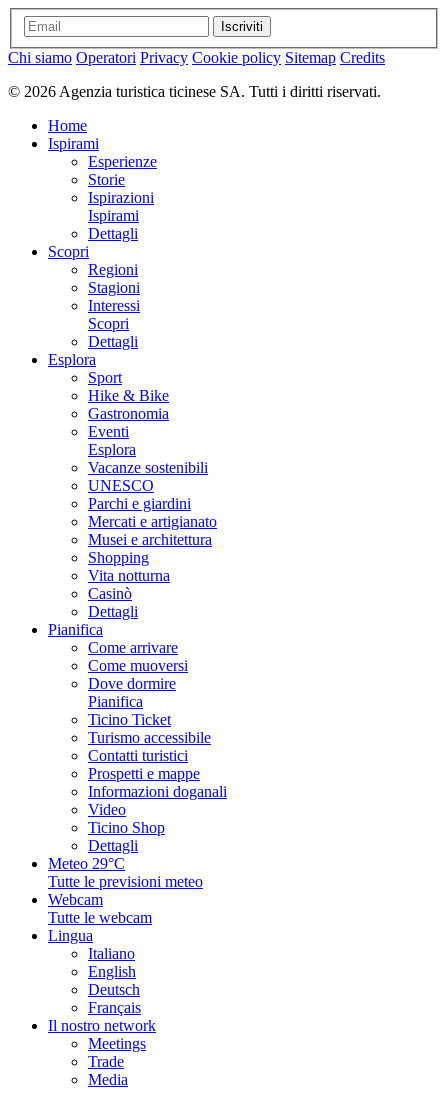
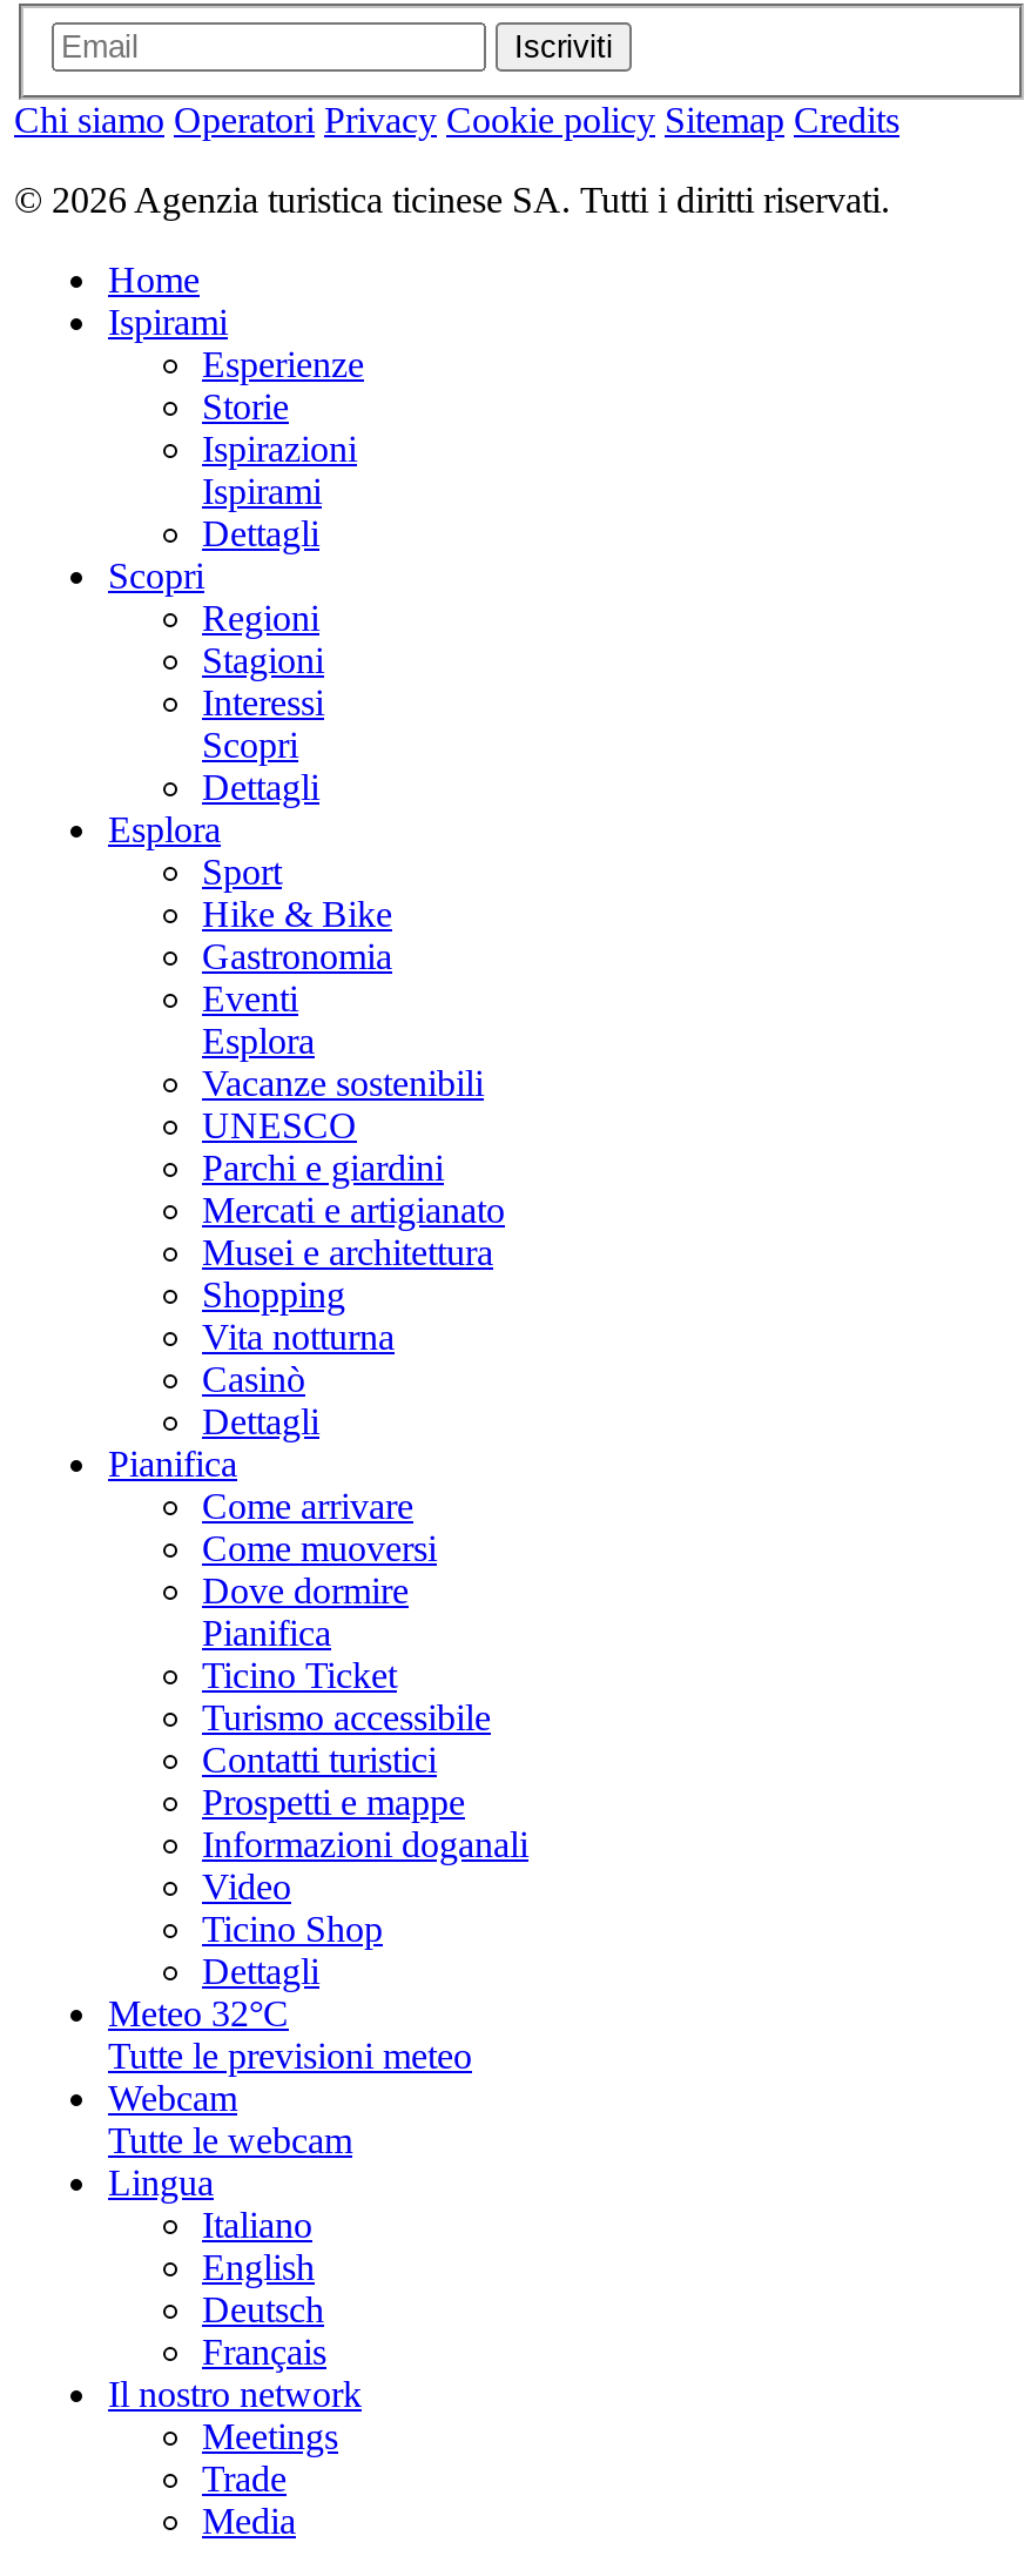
[48,855,125,872] Meteo 29°C -> [108,1993,289,2033] Meteo 32°C

